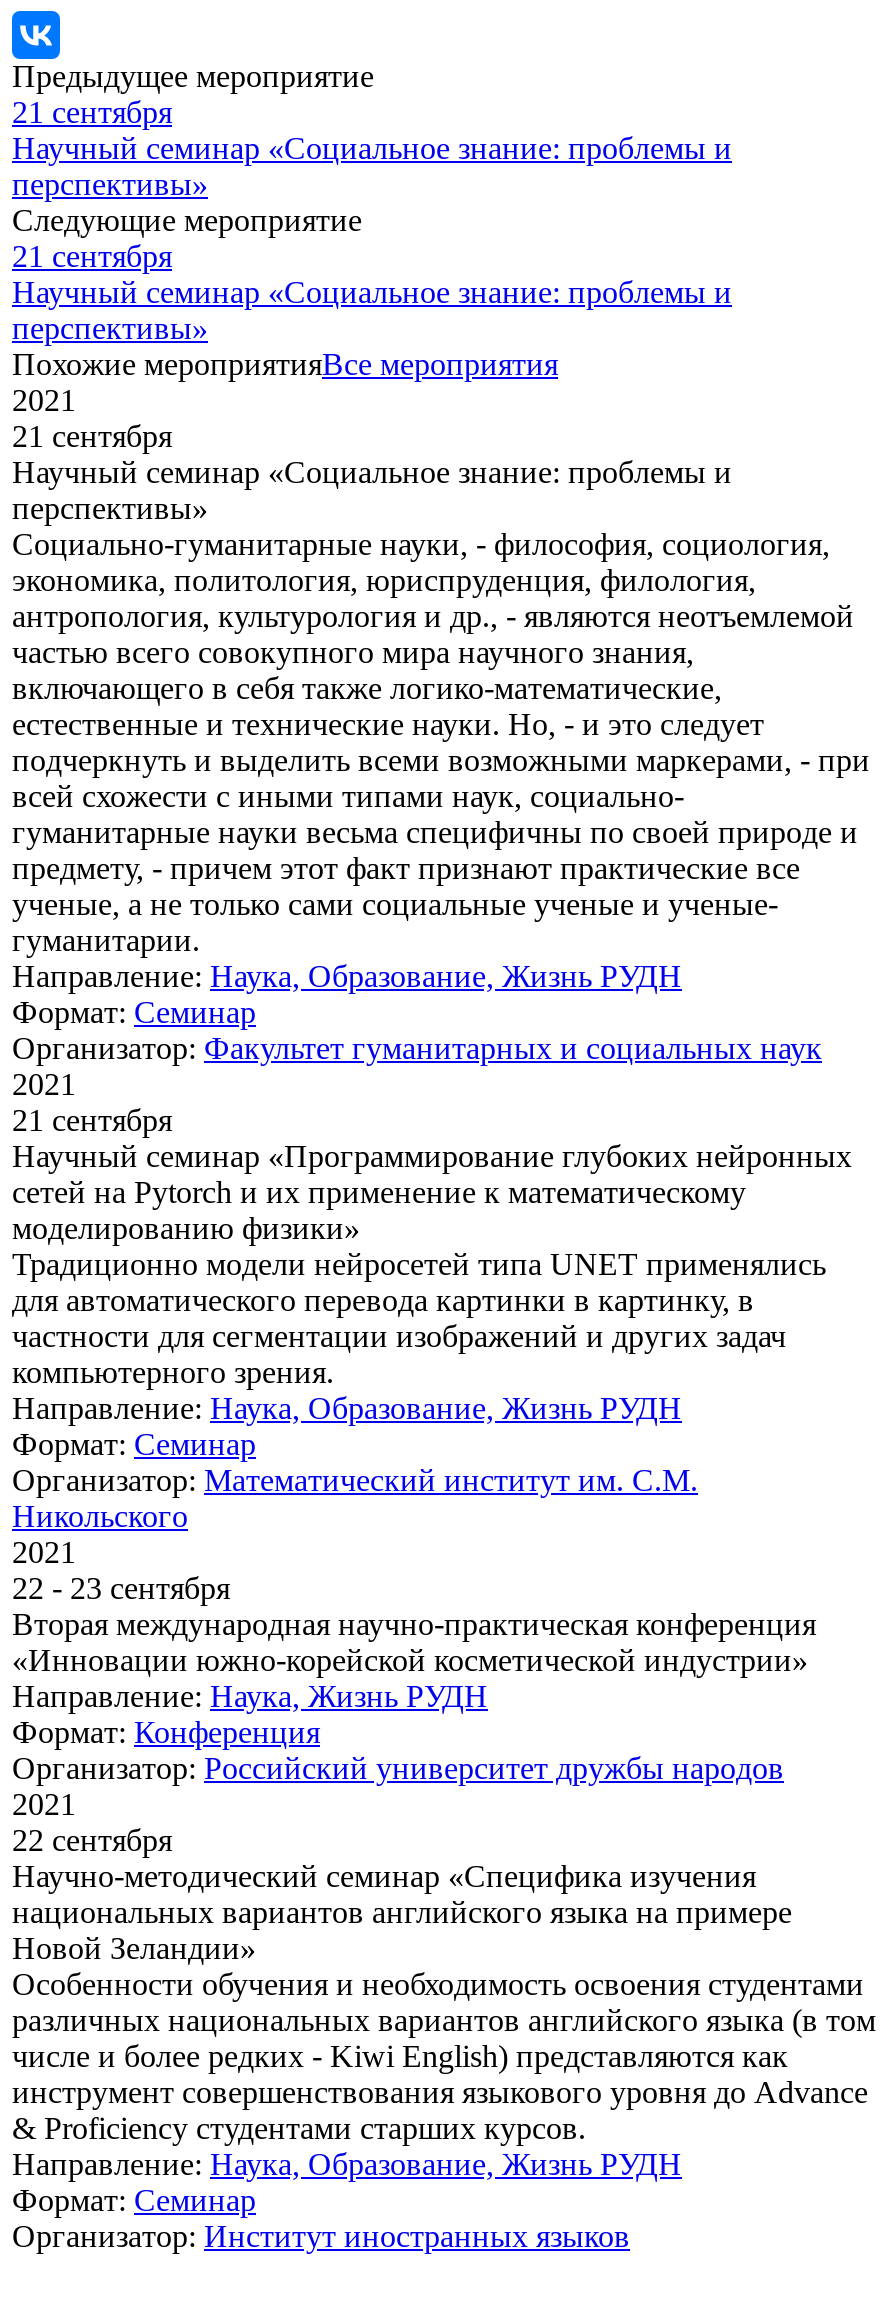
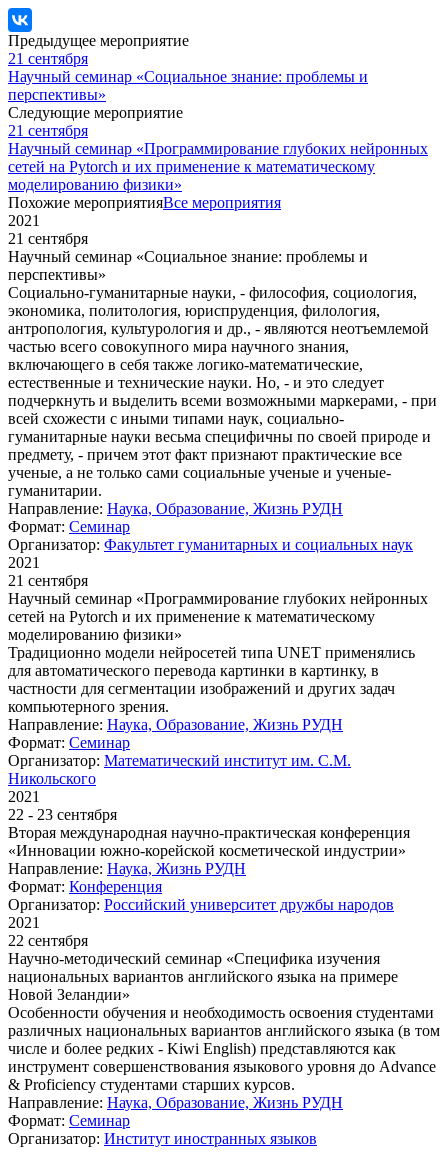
[12,276,732,346] Научный семинар «Социальное знание: проблемы и | перспективы» -> [8,140,428,193] Научный семинар «Программирование глубоких нейронных | сетей на Pytorch и их применение к математическому | моделированию физики»

